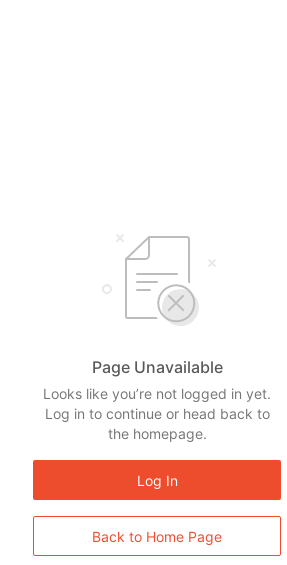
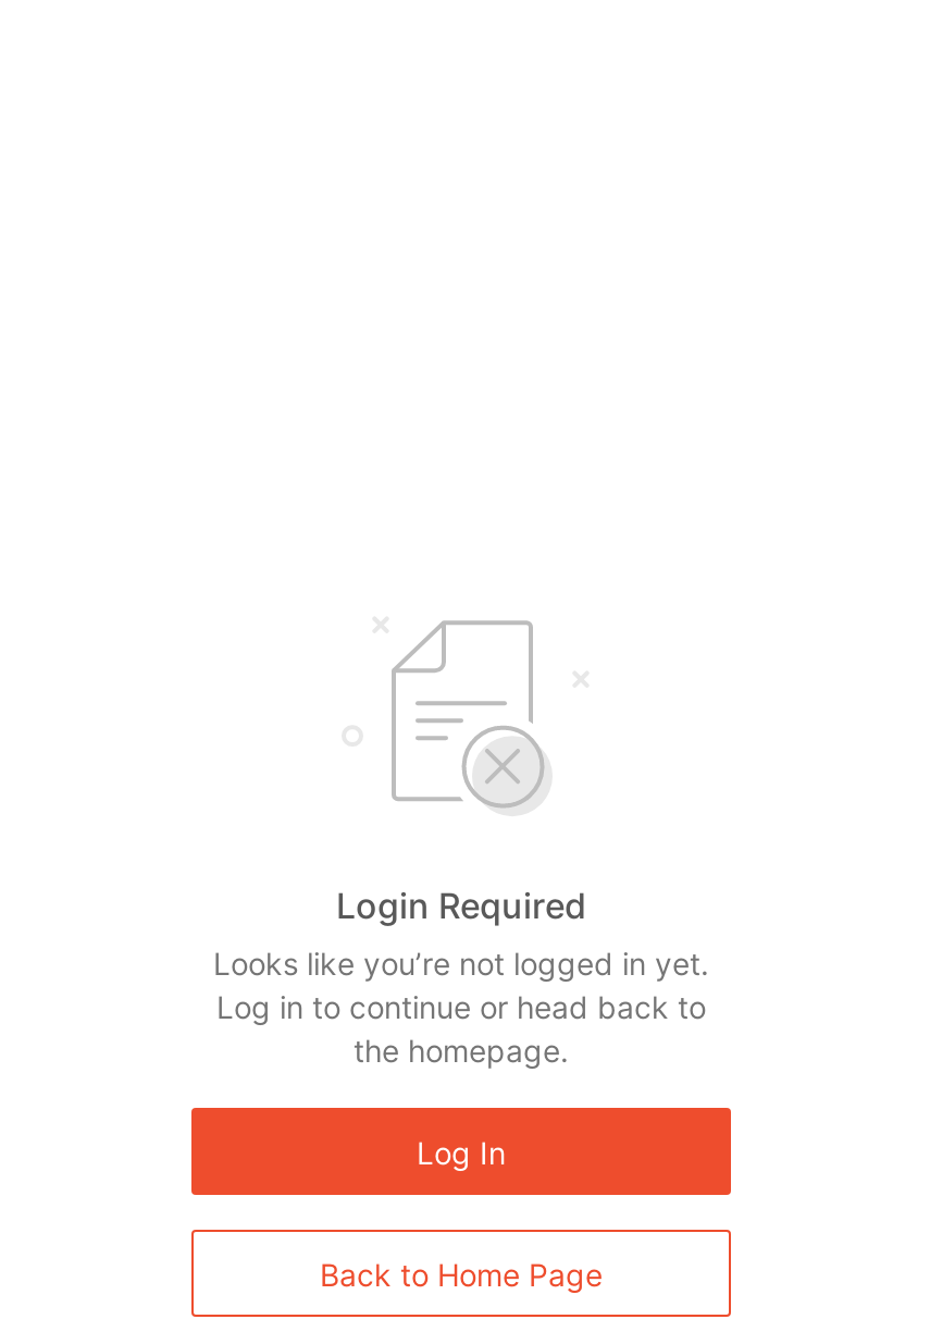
[91,357,222,377] Page Unavailable -> [336,884,586,927] Login Required

